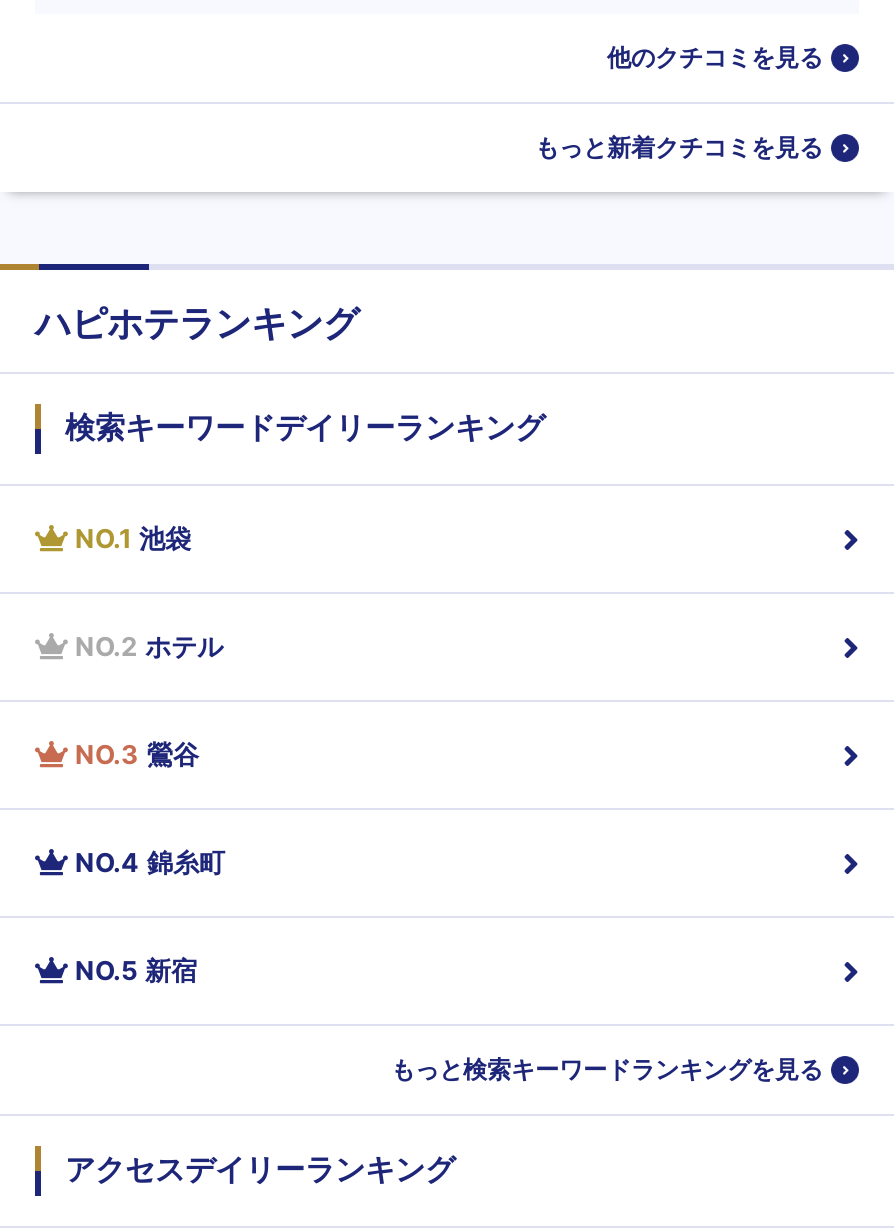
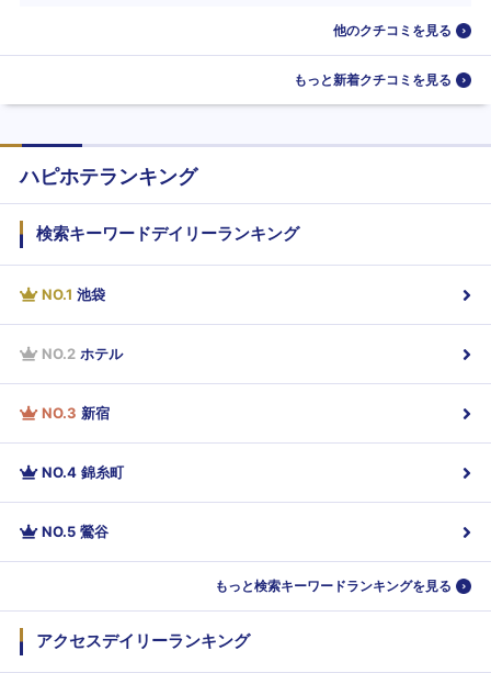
[75,738,199,770] NO.3 鶯谷 -> [42,404,110,422] NO.3 新宿
[75,954,197,986] NO.5 新宿 -> [42,523,109,540] NO.5 鶯谷

